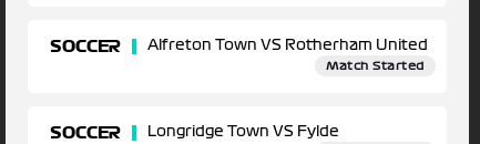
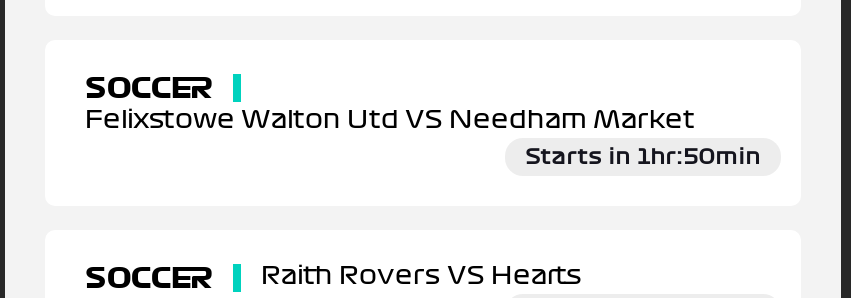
[147,39,428,52] Alfreton Town VS Rotherham United -> [85,108,695,132] Felixstowe Walton Utd VS Needham Market
[326,60,424,72] Match Started -> [525,146,761,168] Starts in 1hr:50min
[147,125,339,138] Longridge Town VS Fylde -> [261,264,581,288] Raith Rovers VS Hearts

